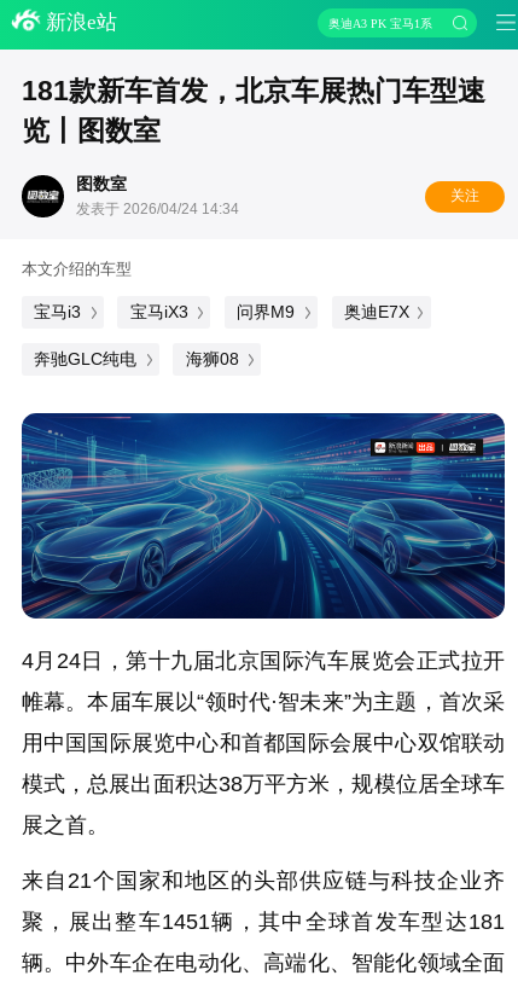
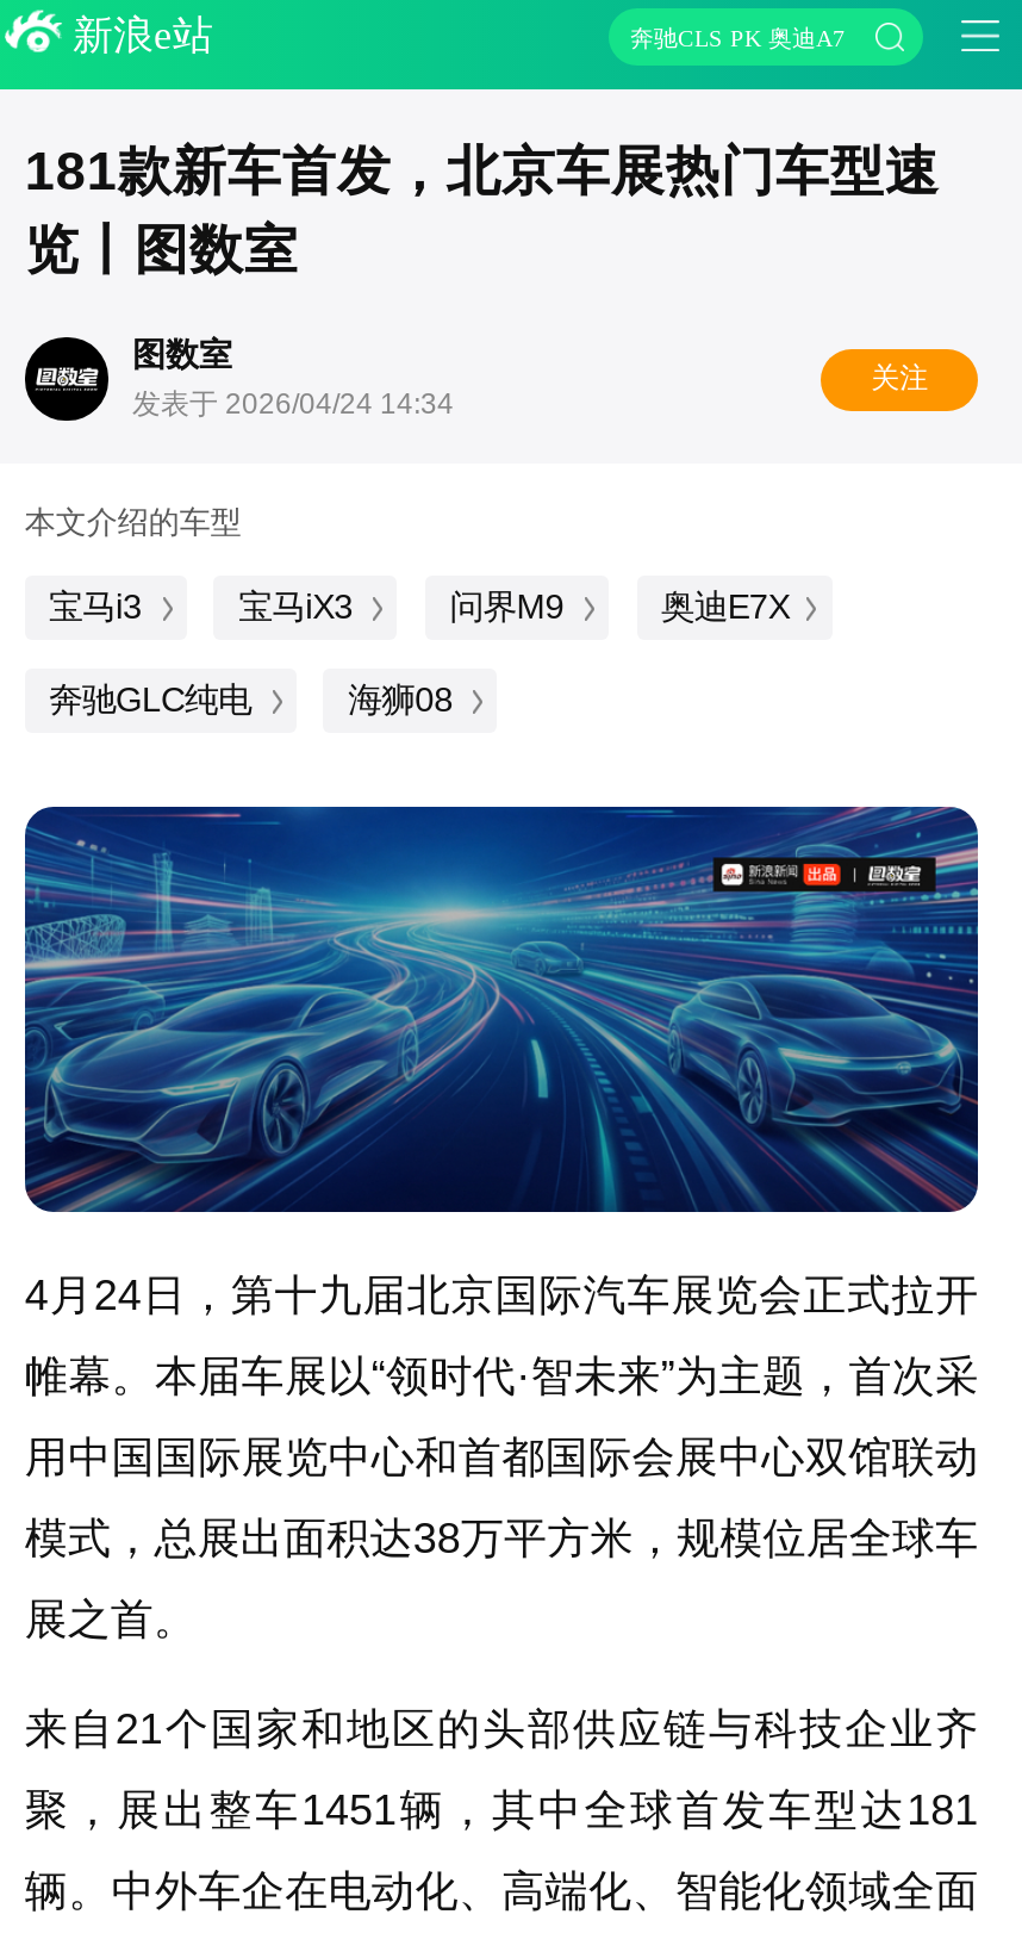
[328,16,432,30] 奥迪A3 PK 宝马1系 -> [630,24,845,50] 奔驰CLS PK 奥迪A7

